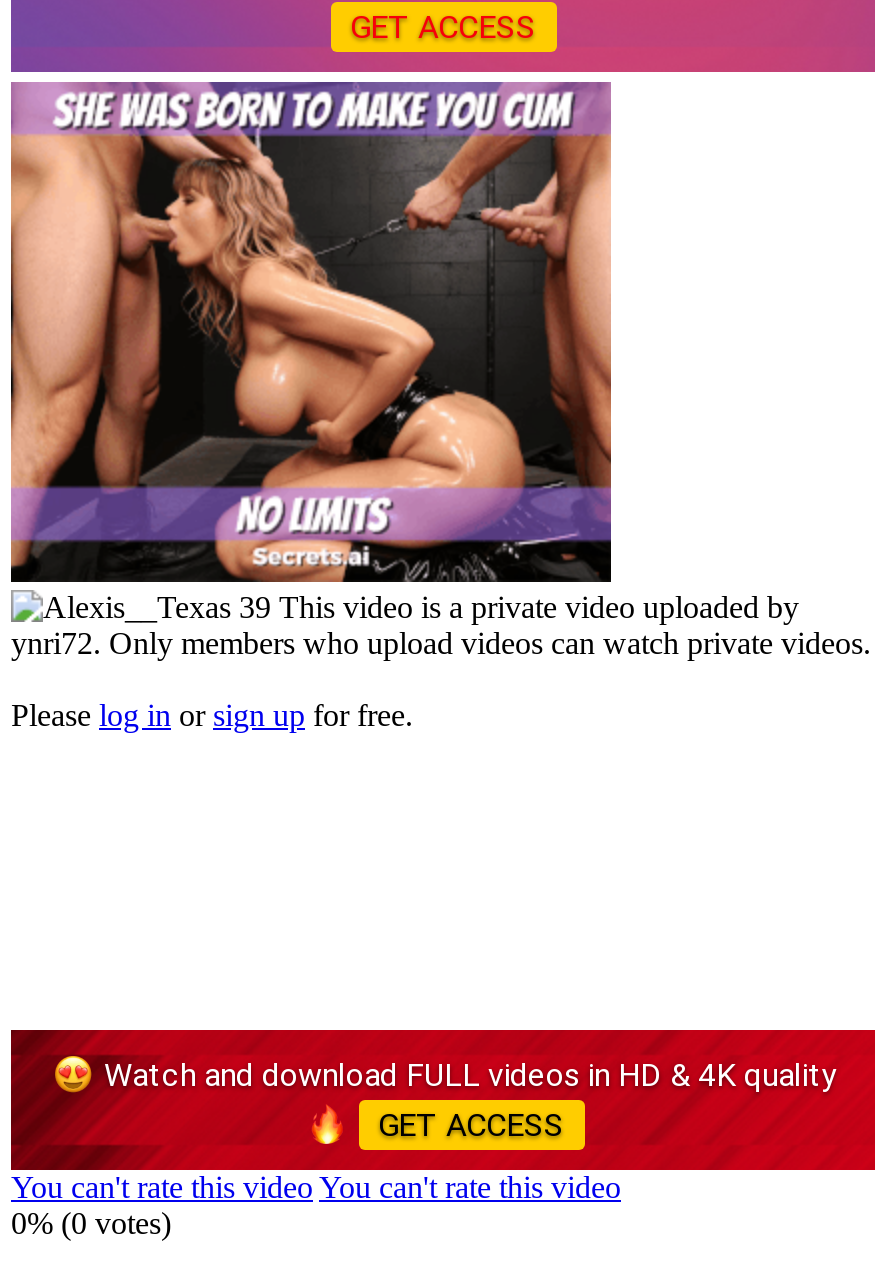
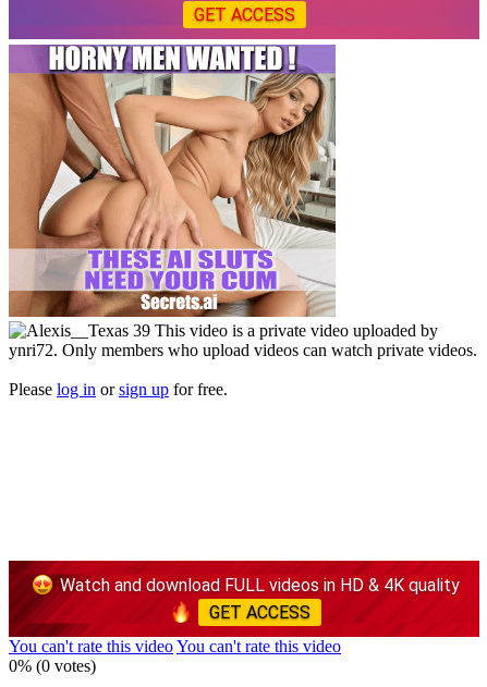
[9,82,613,584] [image] -> [8,45,337,318] [image]

